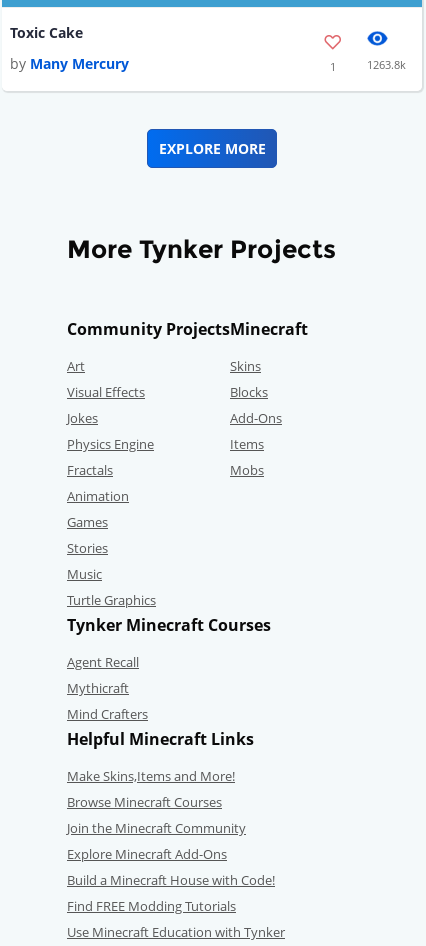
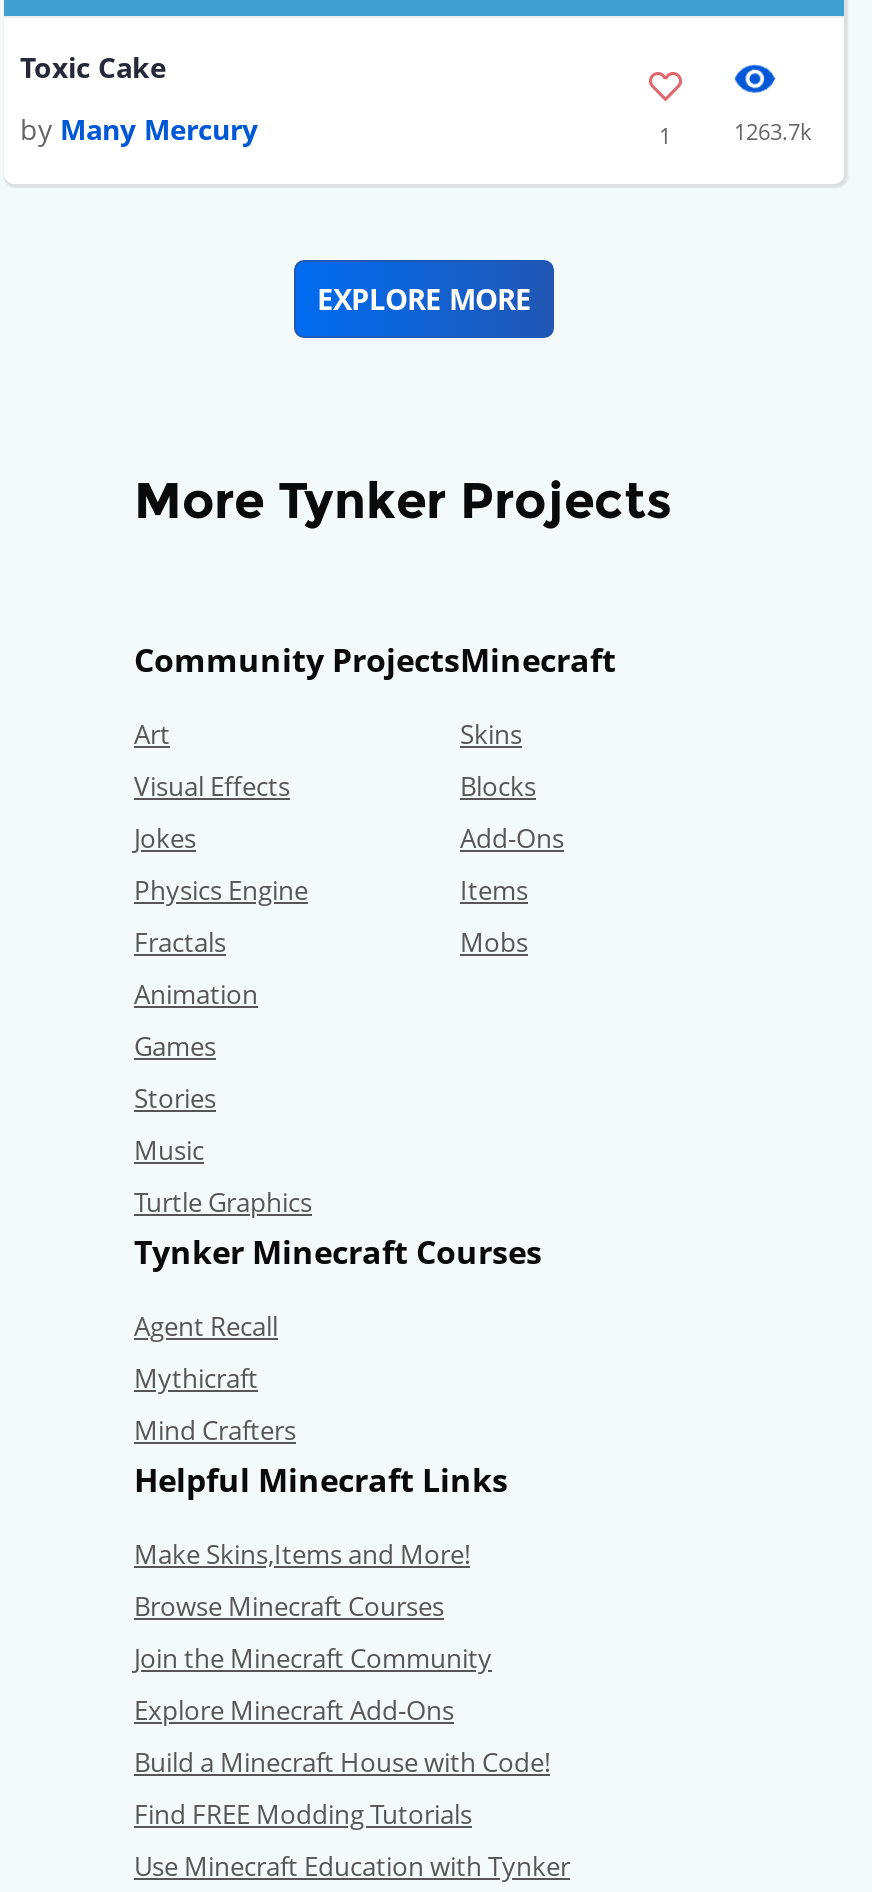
[367,57,406,72] 1263.8k -> [734,115,812,145] 1263.7k

